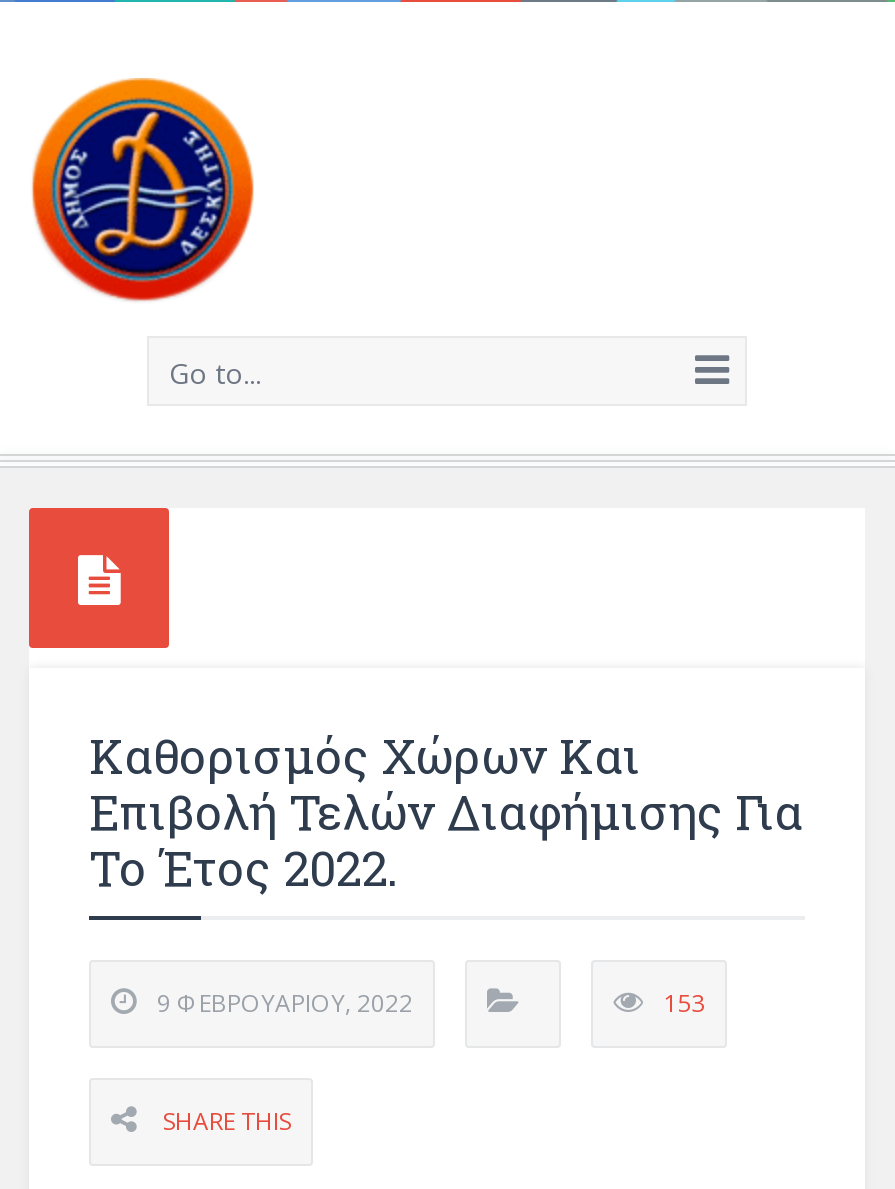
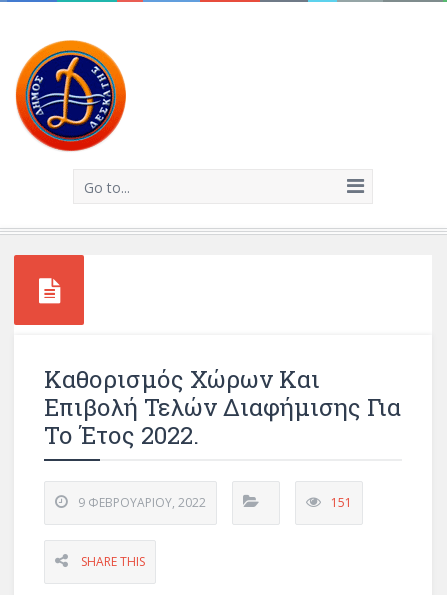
[663,986,705,1020] 153 -> [331,494,352,511] 151

